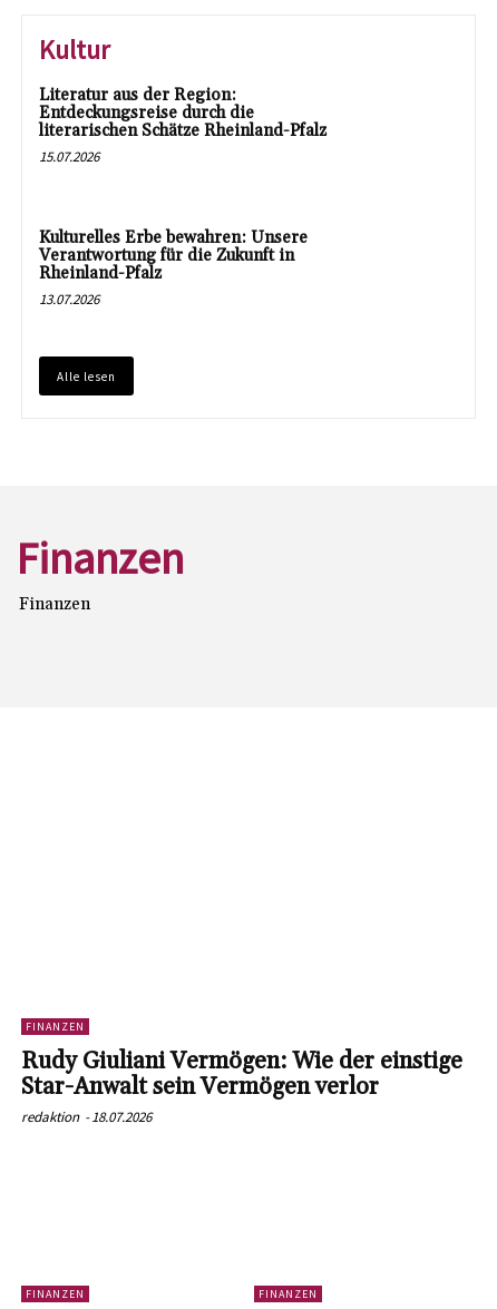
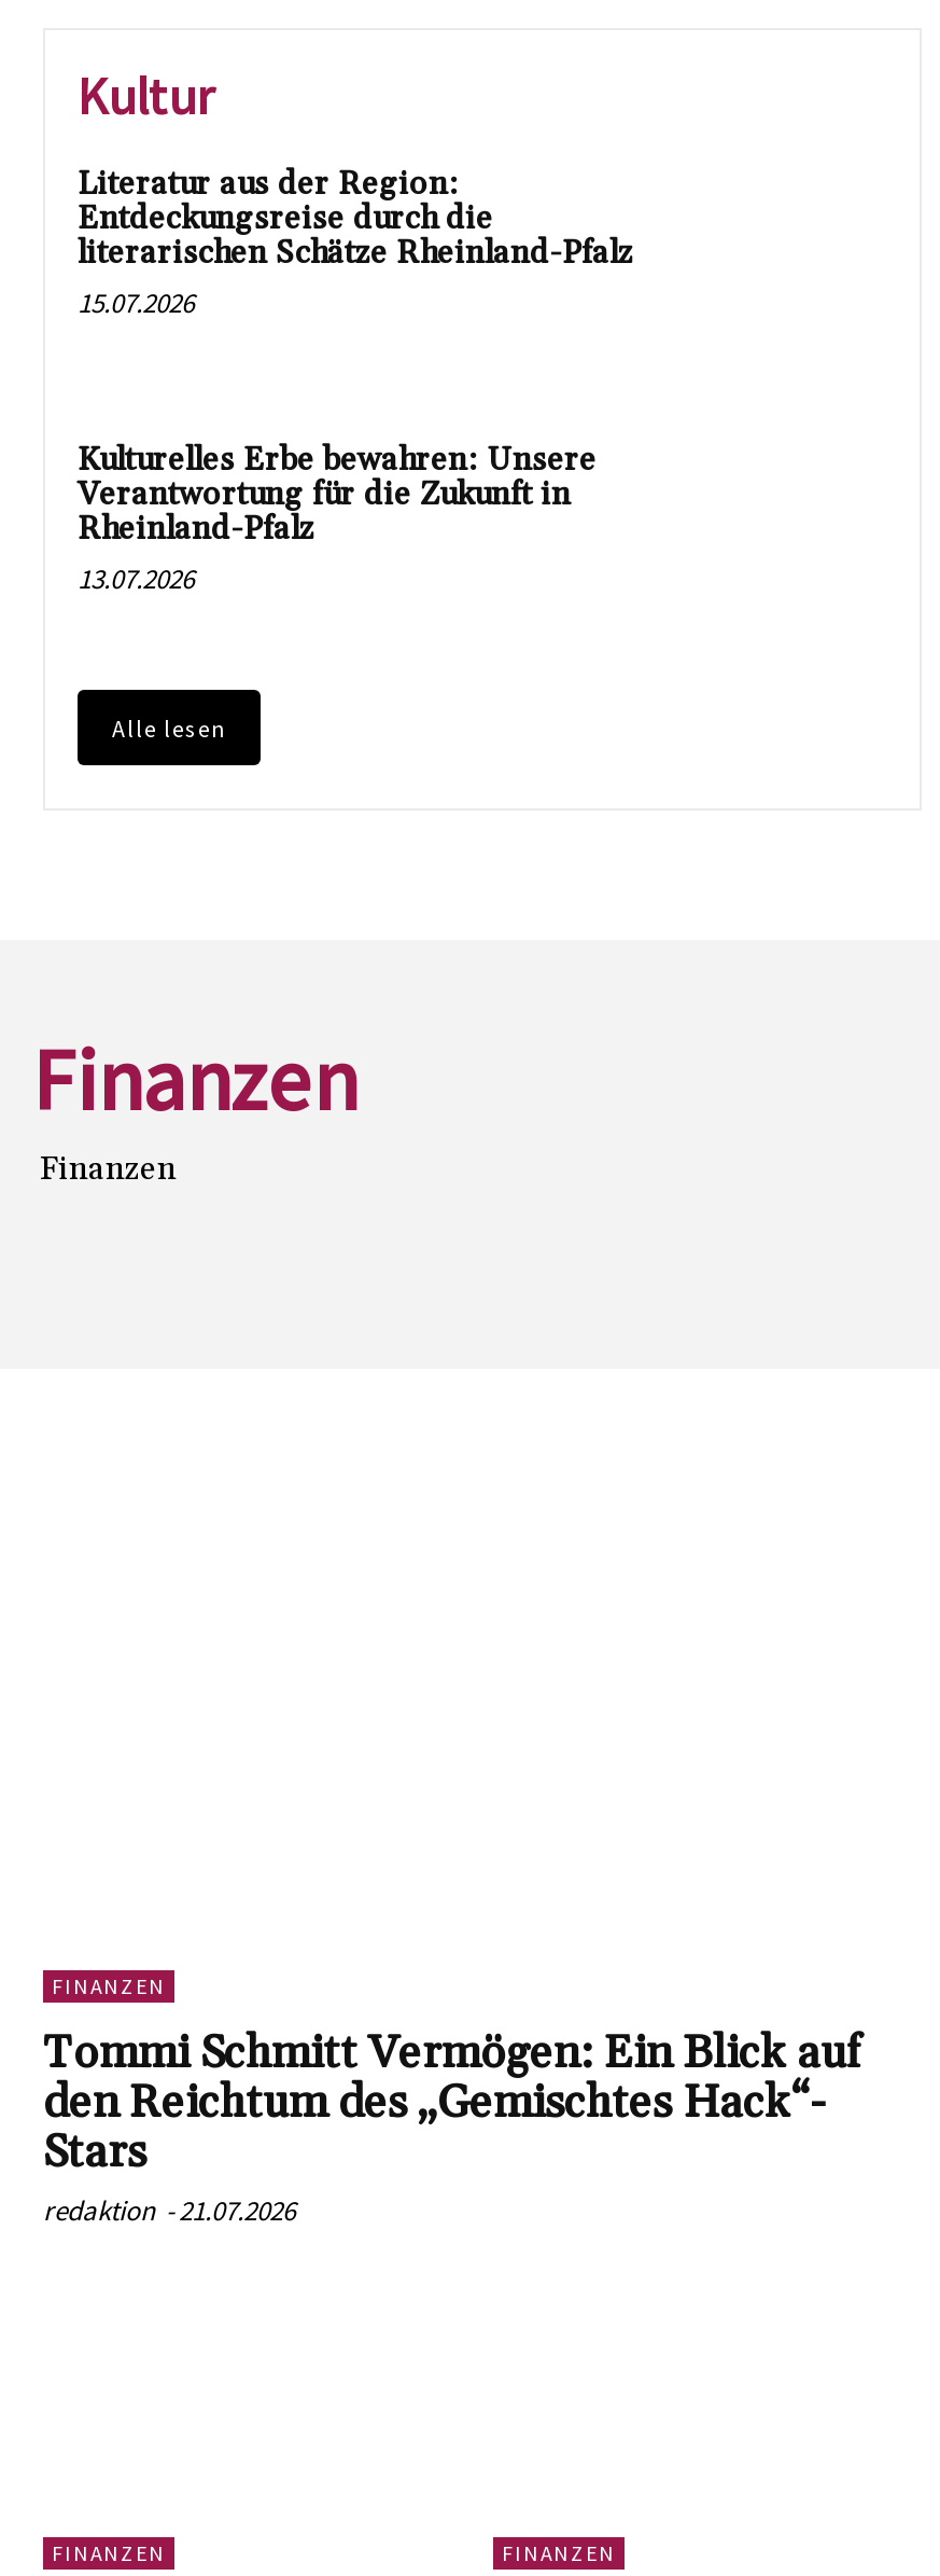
[21,1047,462,1126] Rudy Giuliani Vermögen: Wie der einstige | Star-Anwalt sein Vermögen verlor | redaktion - 18.07.2026 -> [43,2027,861,2229] Tommi Schmitt Vermögen: Ein Blick auf | den Reichtum des „Gemischtes Hack“- | Stars | redaktion - 21.07.2026

